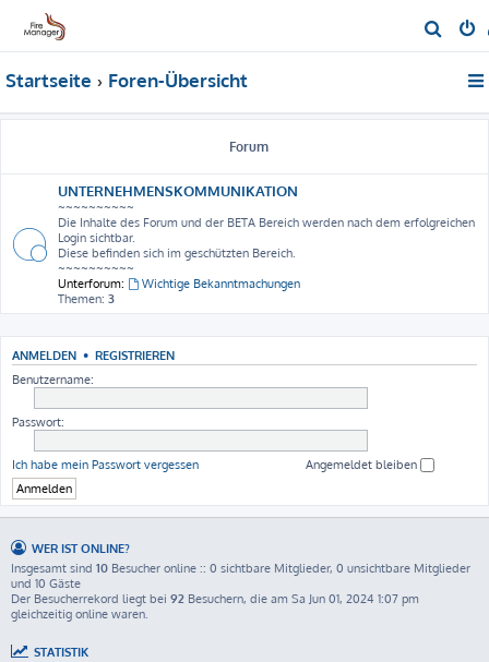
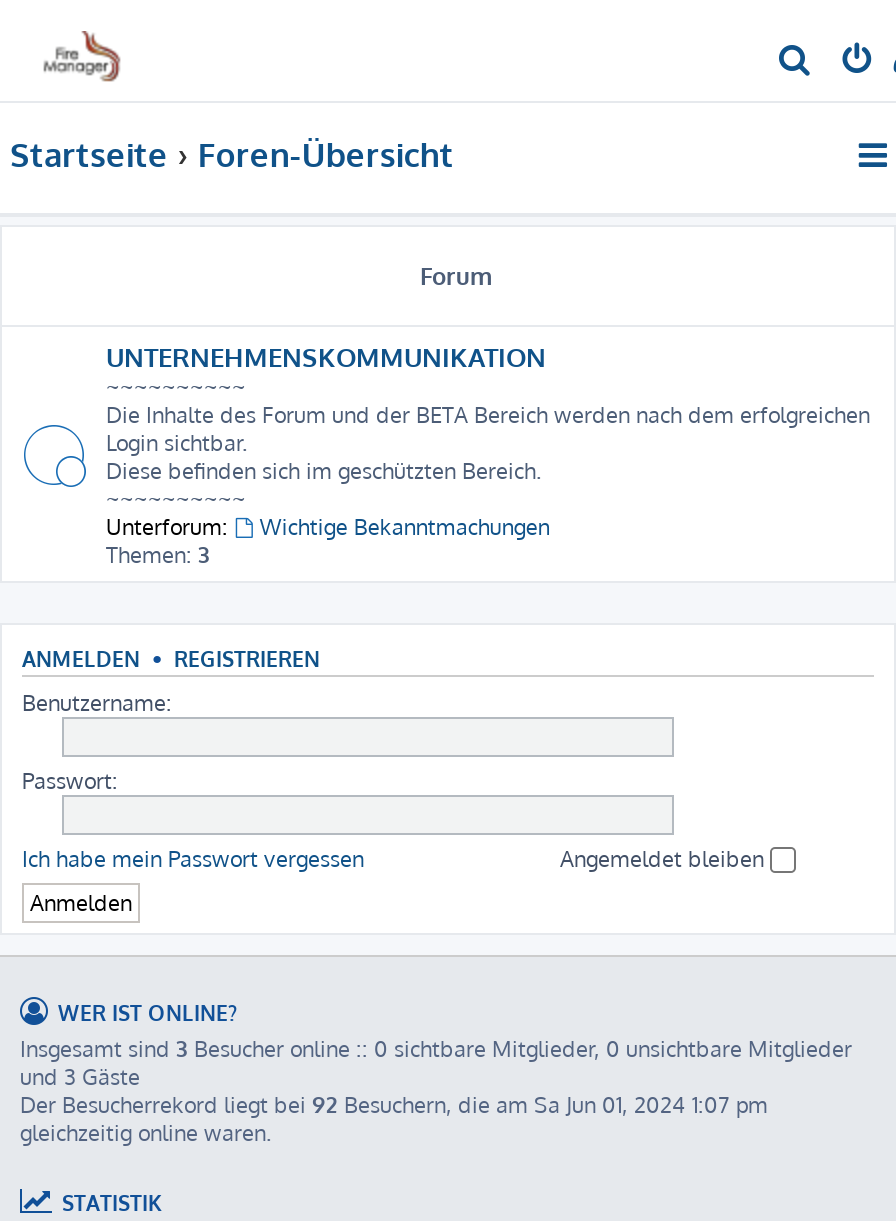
[11,561,470,576] Insgesamt sind 10 Besucher online :: 0 sichtbare Mitglieder, 0 unsichtbare Mitglieder -> [20,1035,852,1063] Insgesamt sind 3 Besucher online :: 0 sichtbare Mitglieder, 0 unsichtbare Mitglieder
[11,576,81,591] und 10 Gäste -> [20,1063,140,1091] und 3 Gäste

